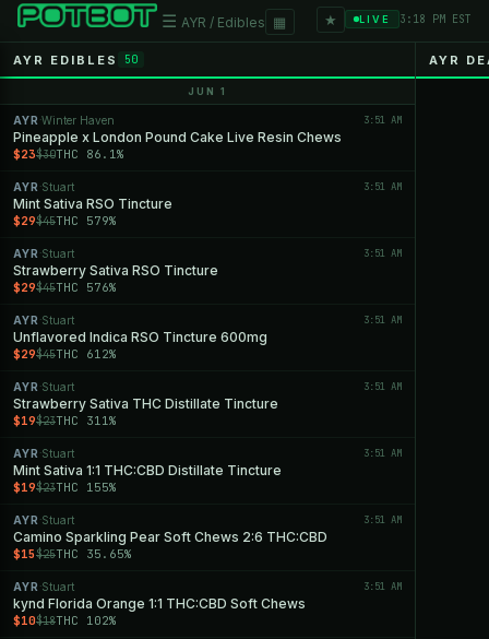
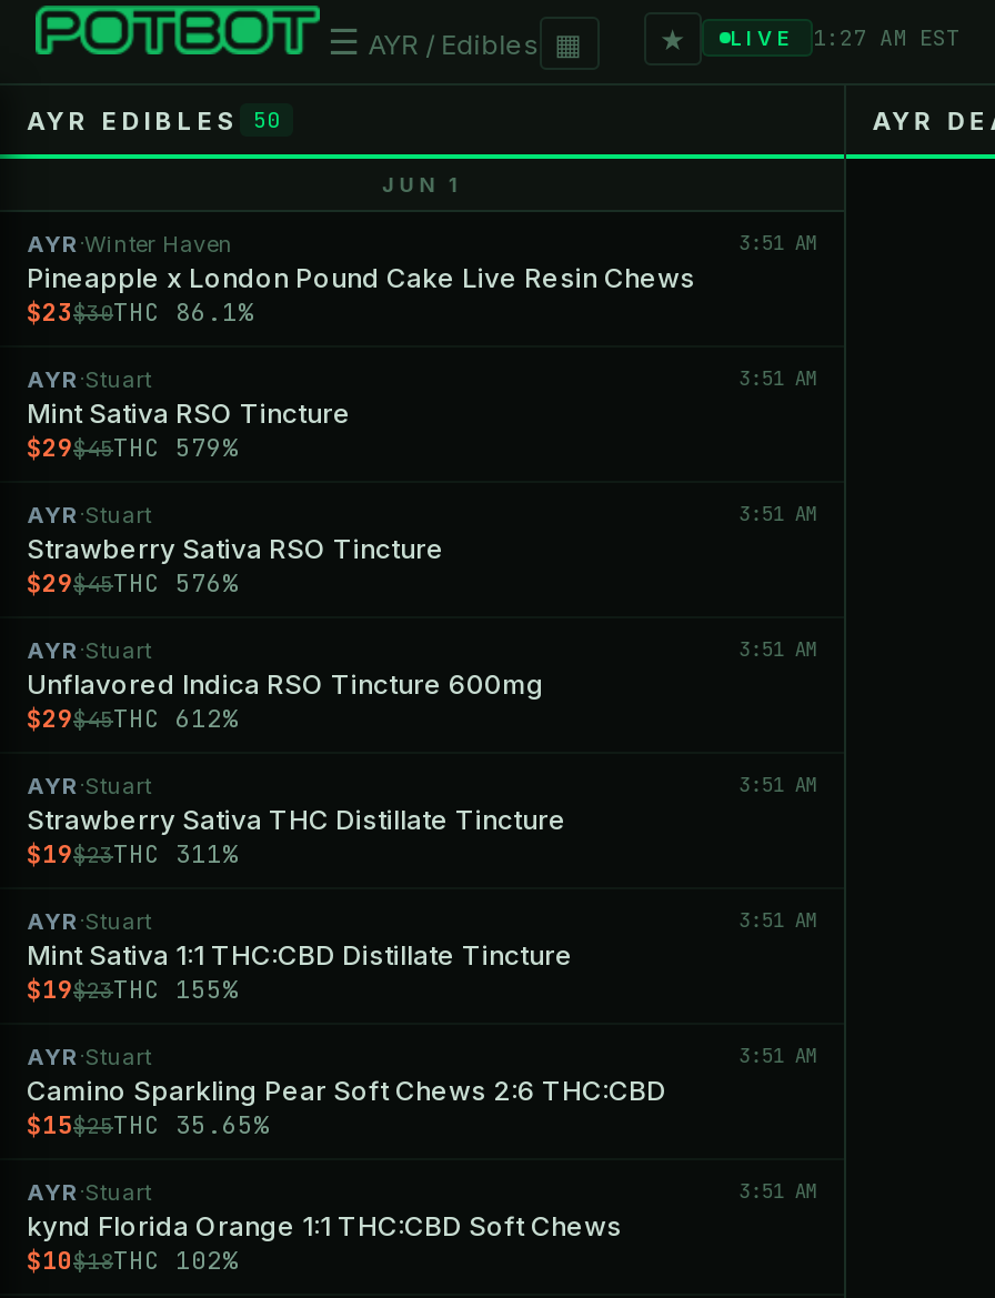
[399,12,472,26] 3:18 PM EST -> [813,23,959,52] 1:27 AM EST

